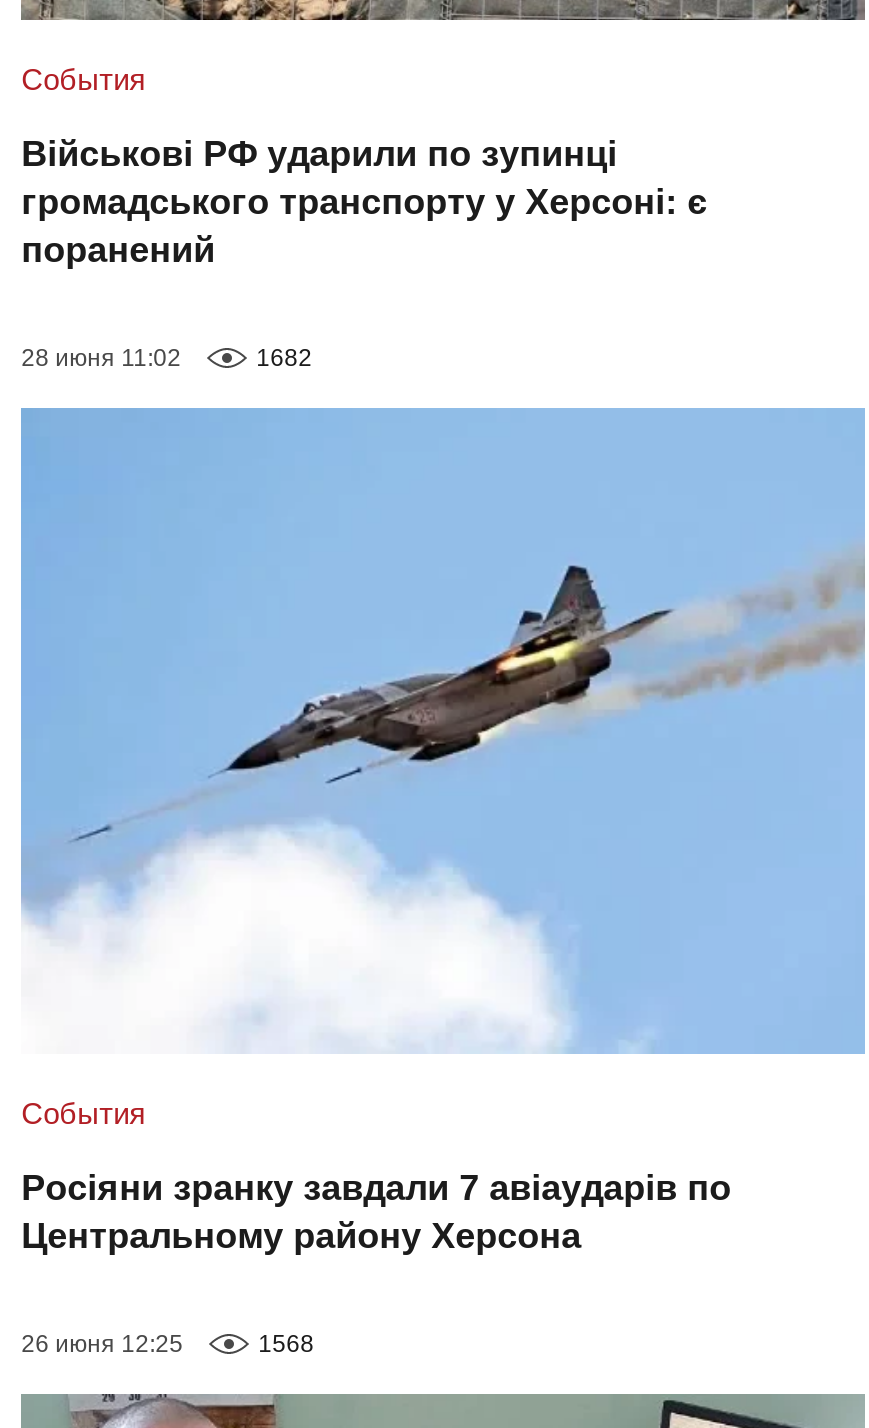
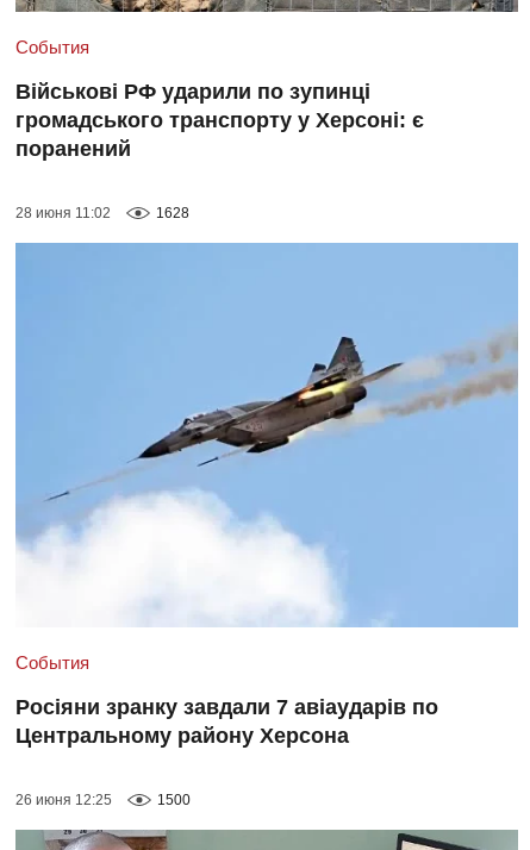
[256,344,312,372] 1682 -> [156,205,189,221] 1628
[258,1330,314,1358] 1568 -> [157,792,190,809] 1500

